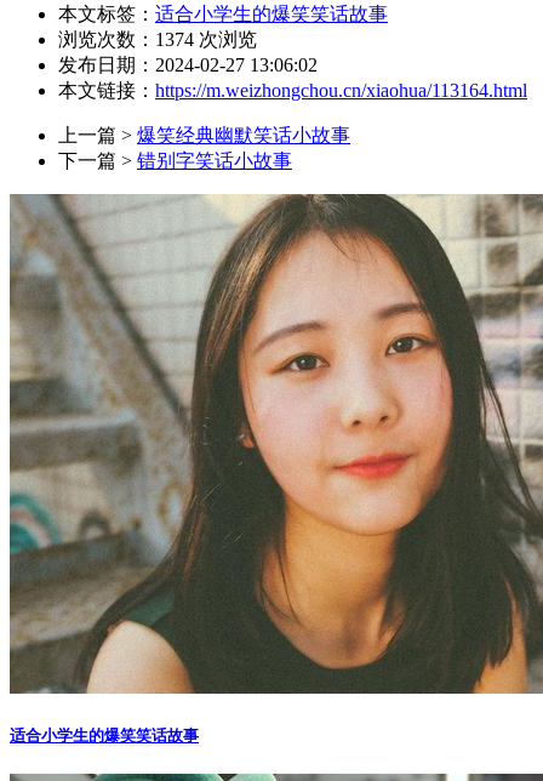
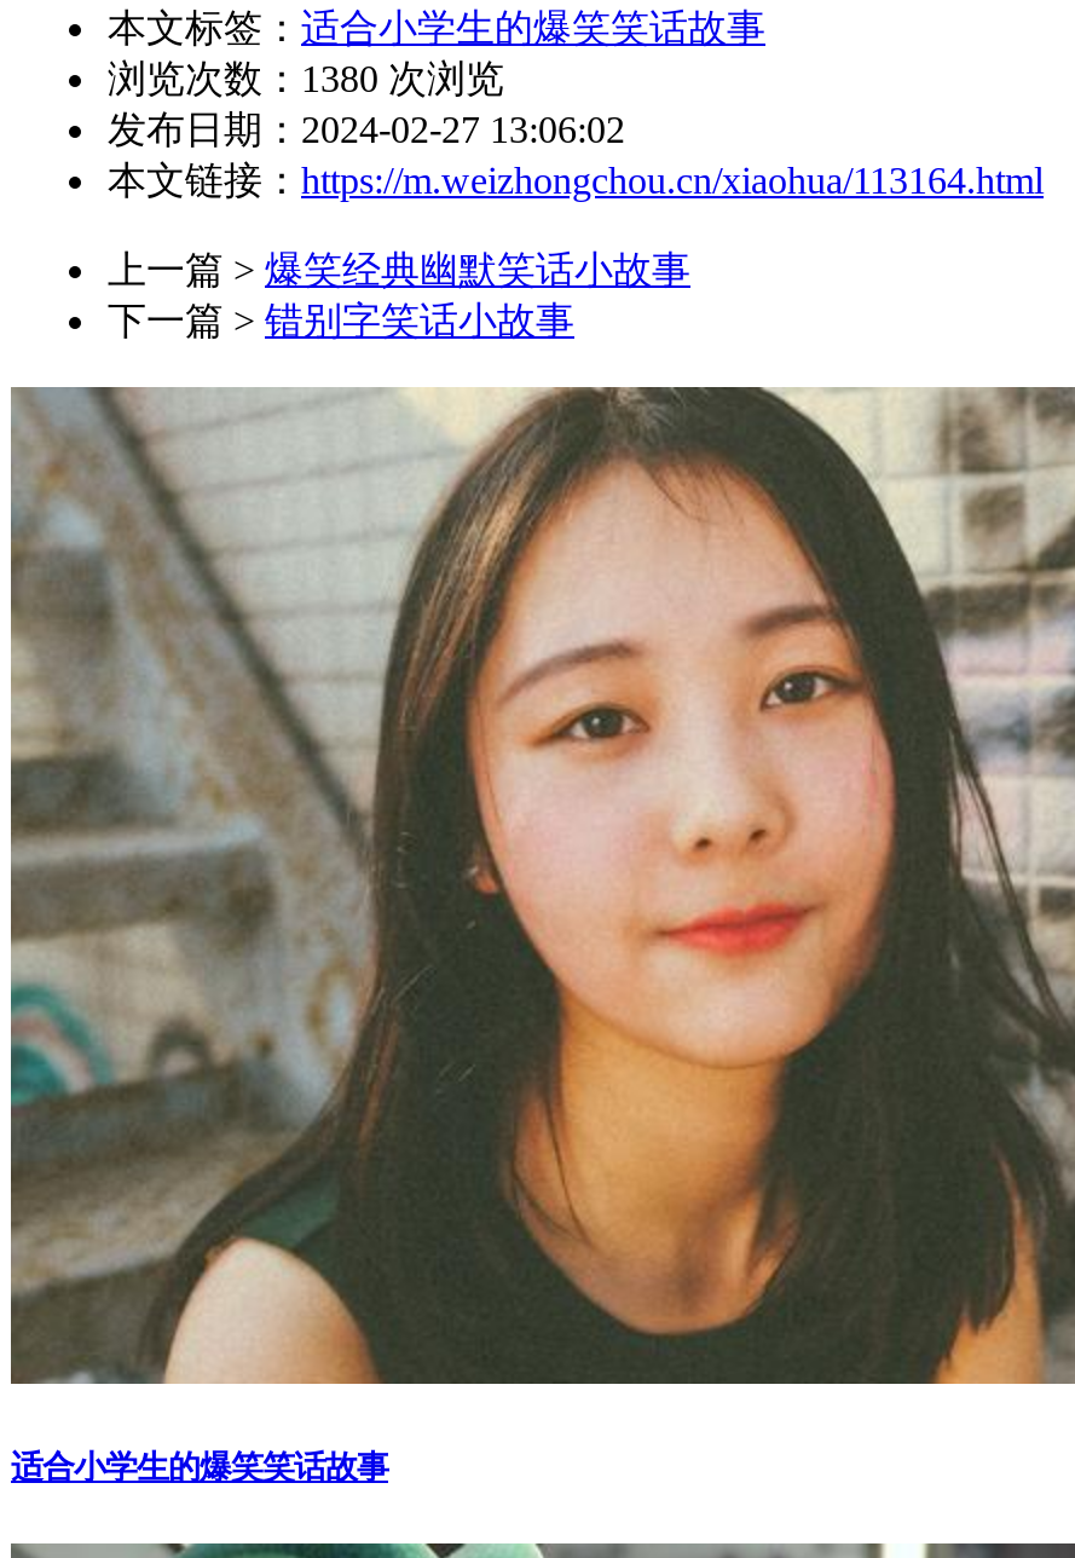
[58,28,257,49] 浏览次数：1374次浏览 -> [108,57,504,98] 浏览次数：1380次浏览

